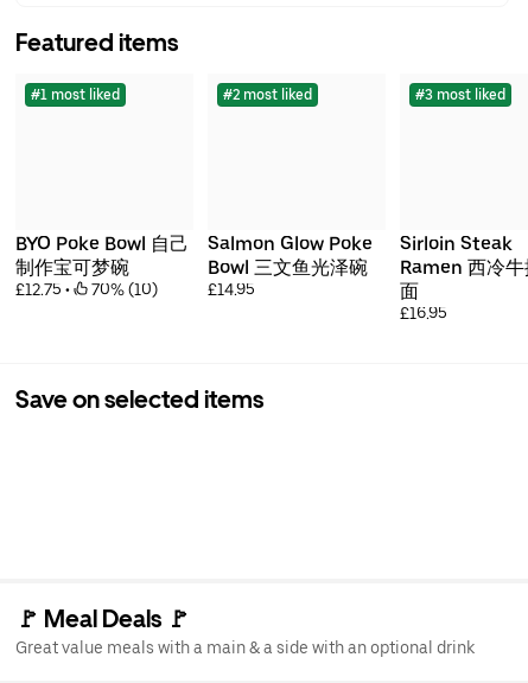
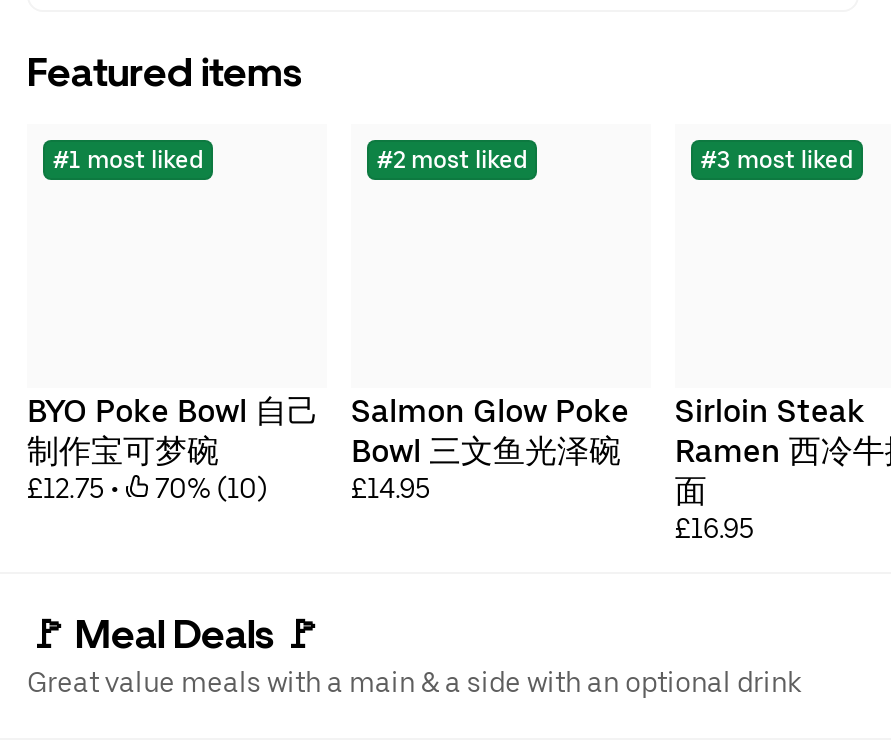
[15,385,263,414] Save on selected items -> none

